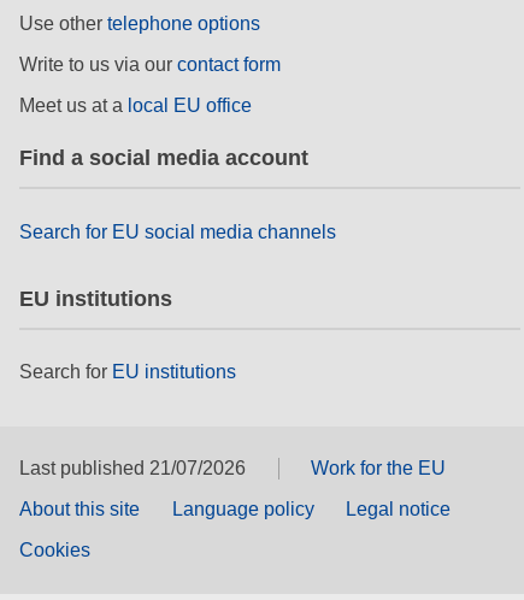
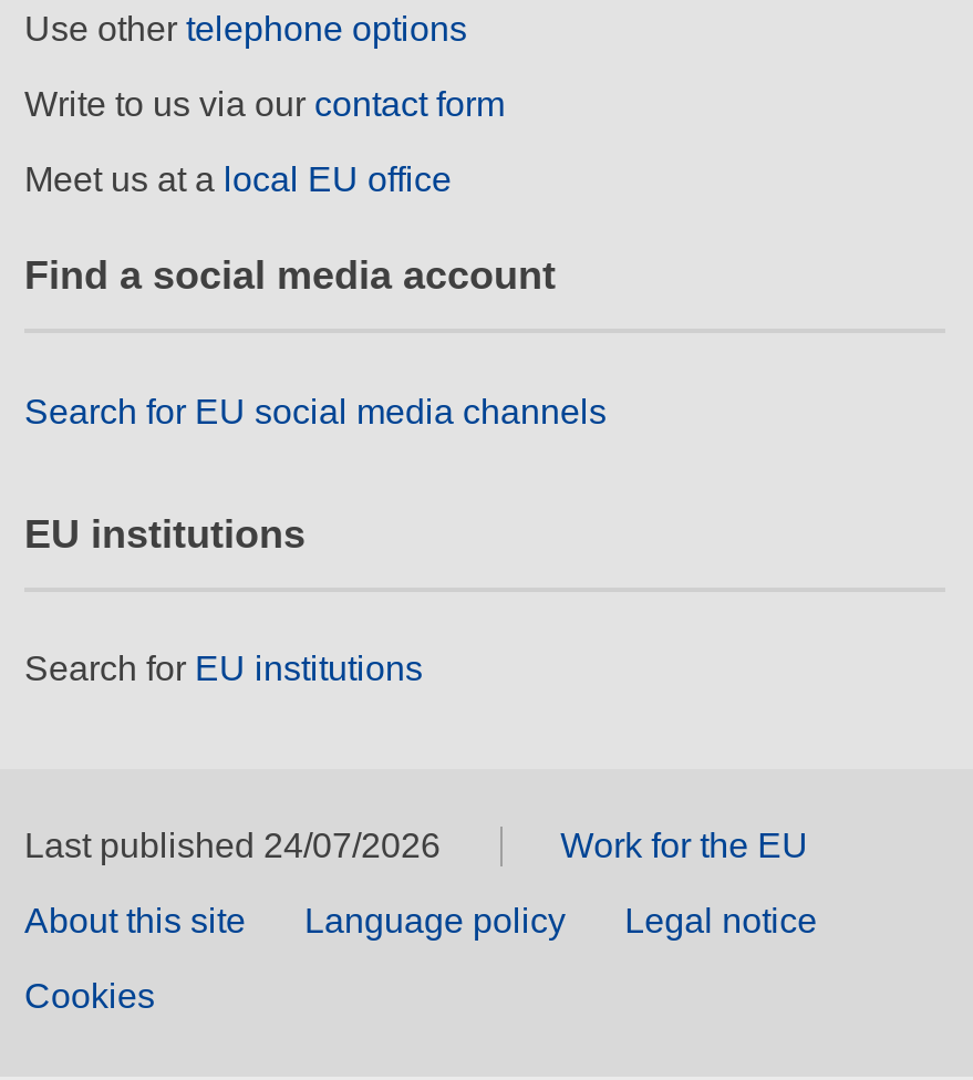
[19,458,246,479] Last published 21/07/2026 -> [24,828,441,865] Last published 24/07/2026

